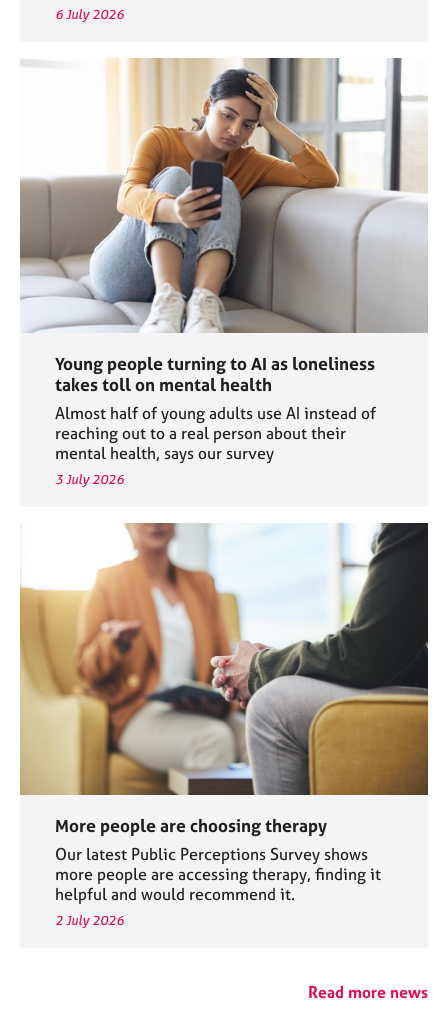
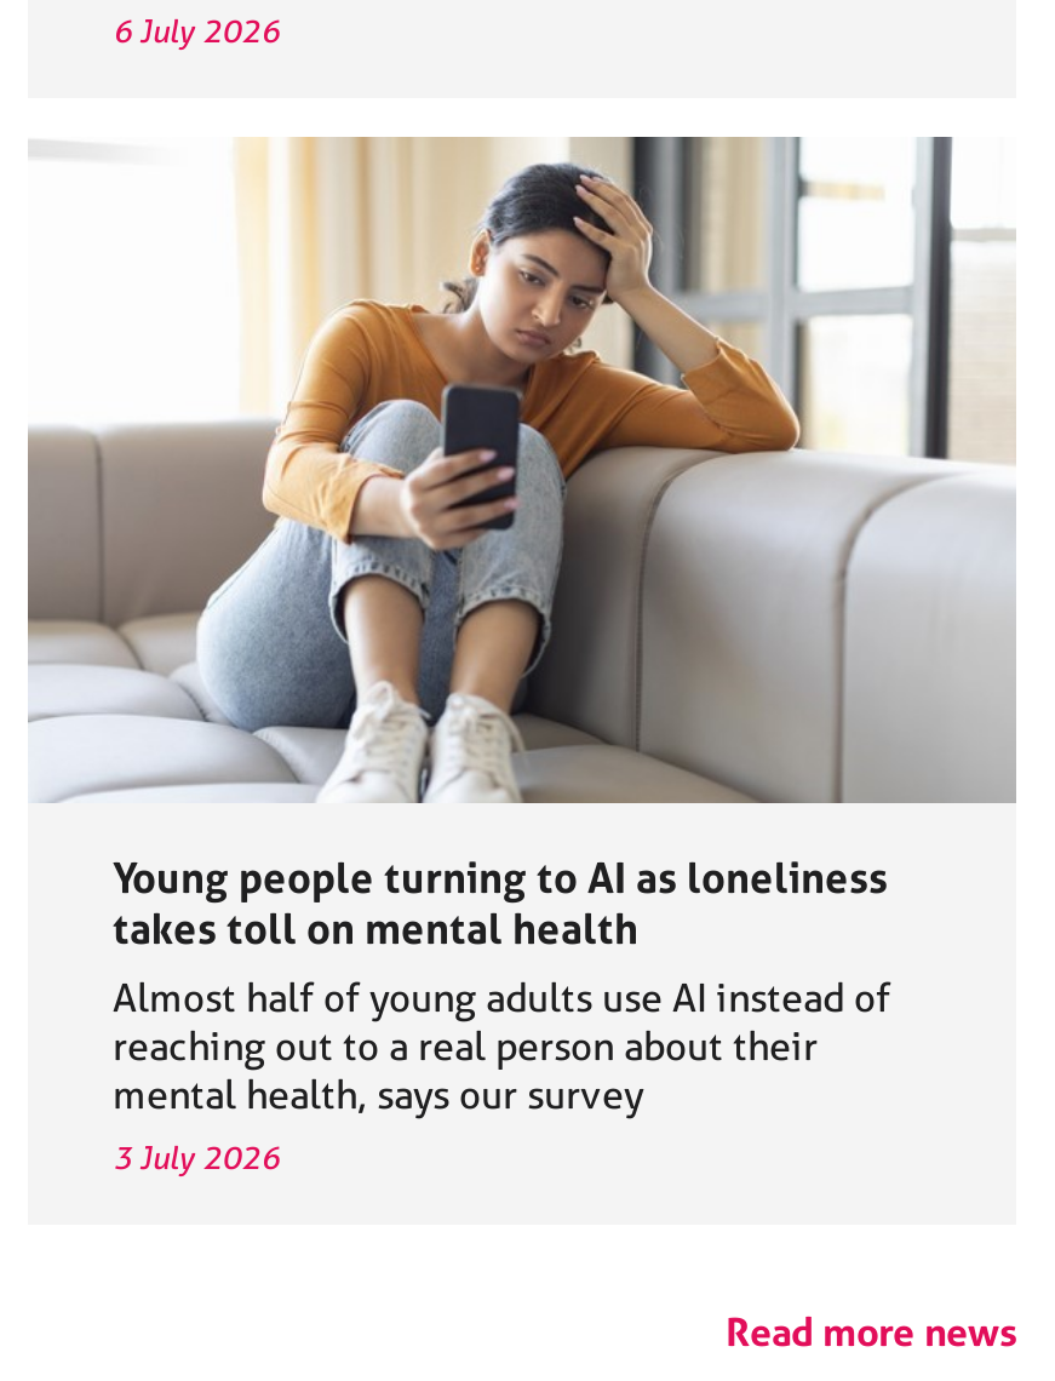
[19,522,429,928] [image] | More people are choosing therapy | Our latest Public Perceptions Survey shows | more people are accessing therapy, finding it | helpful and would recommend it. | 2 July 2026 -> none

